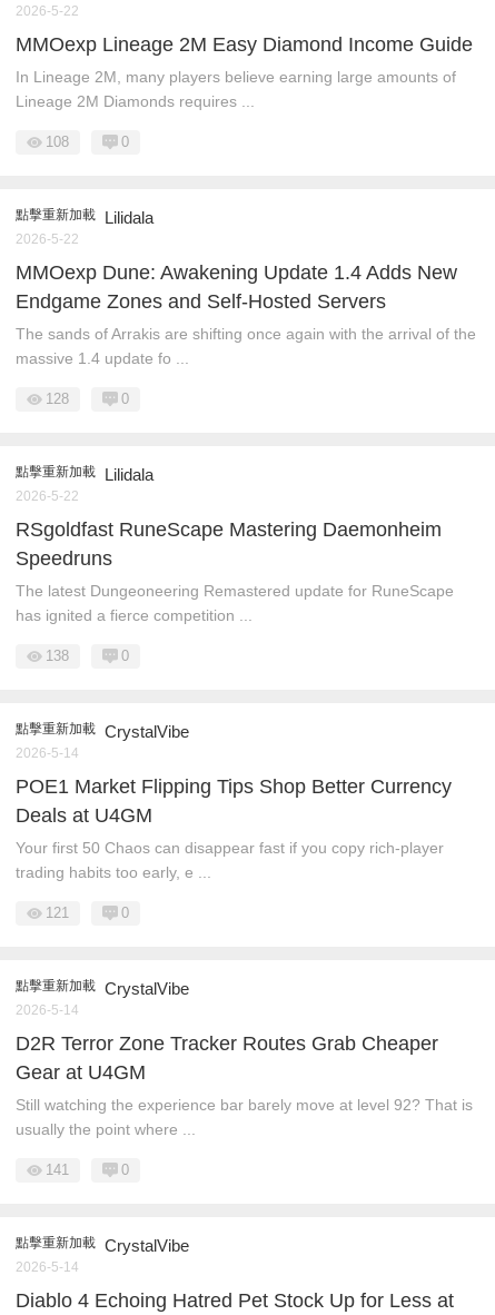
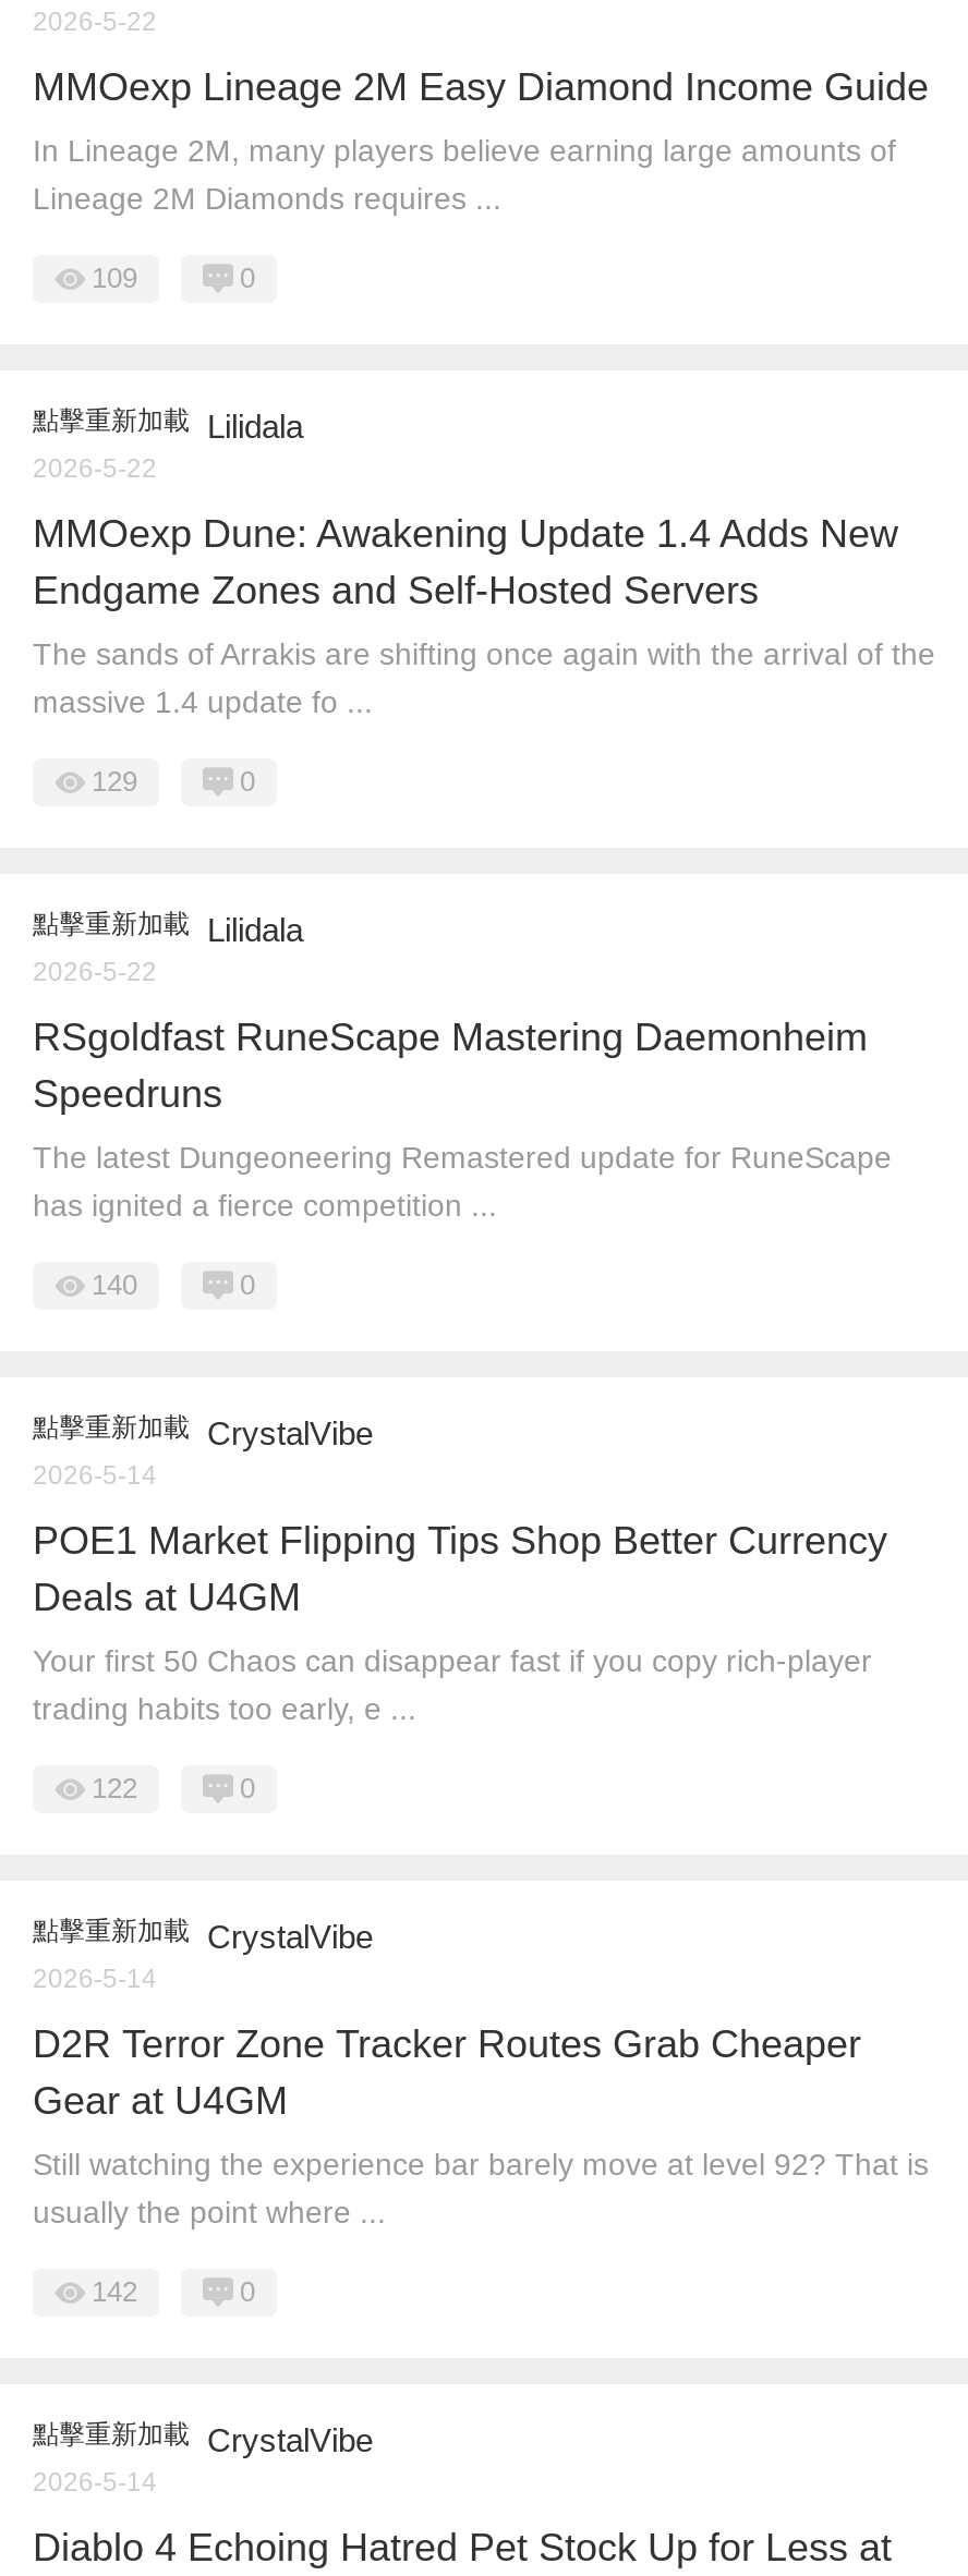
[46,134,69,150] 108 -> [92,262,137,294] 109
[46,390,69,407] 128 -> [92,765,137,798] 129
[46,647,69,664] 138 -> [92,1268,137,1301] 140
[46,904,69,921] 121 -> [92,1772,137,1805] 122
[46,1161,69,1178] 141 -> [92,2275,137,2308] 142

